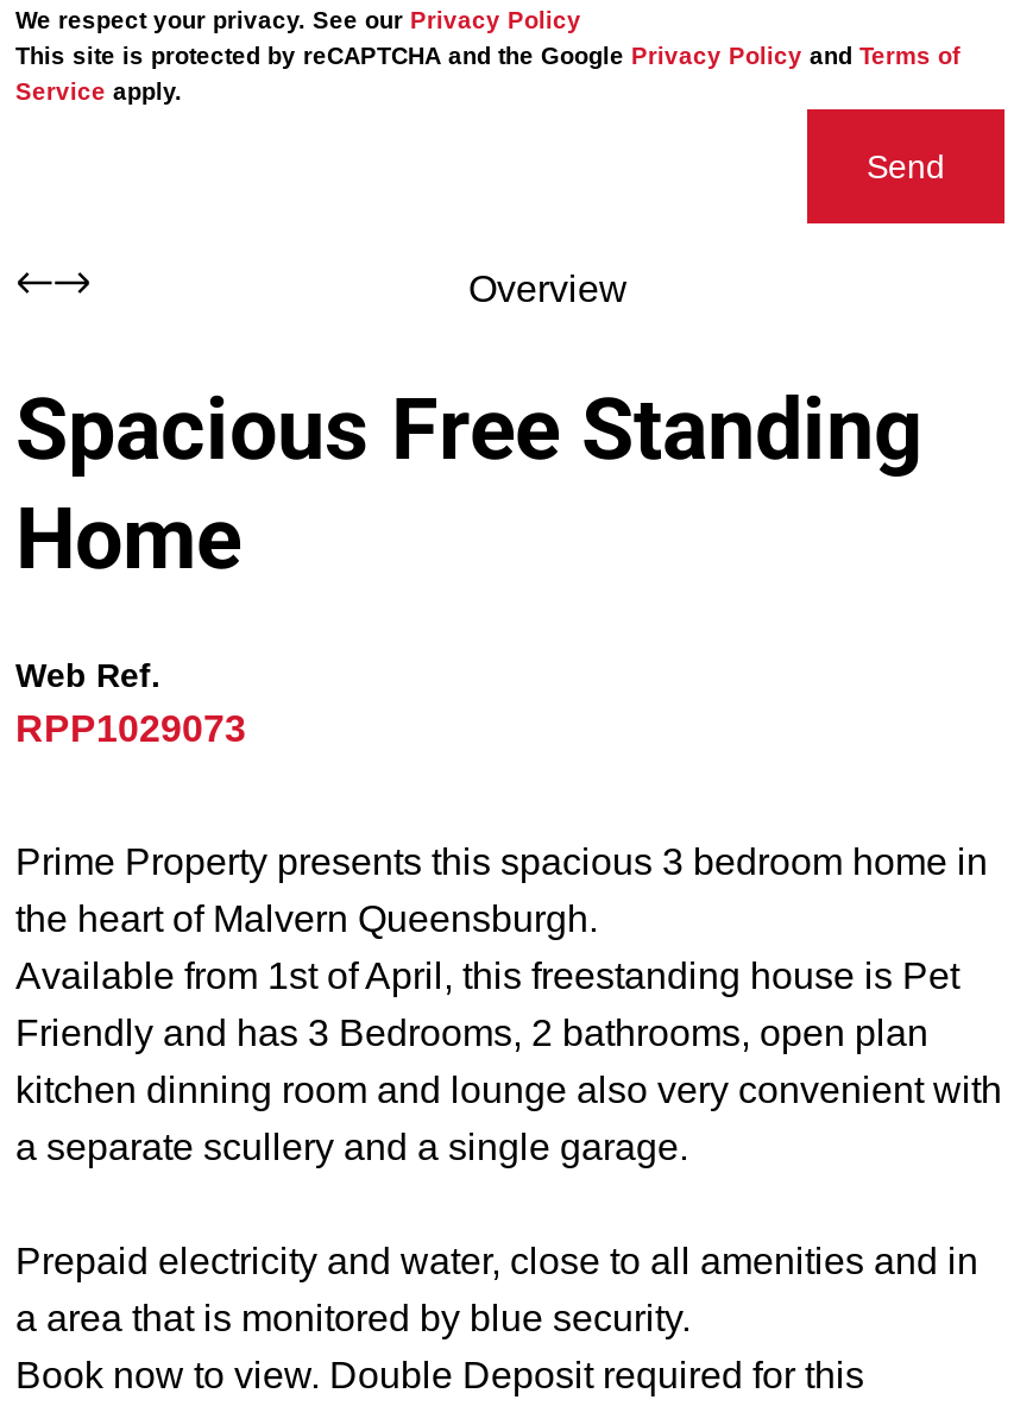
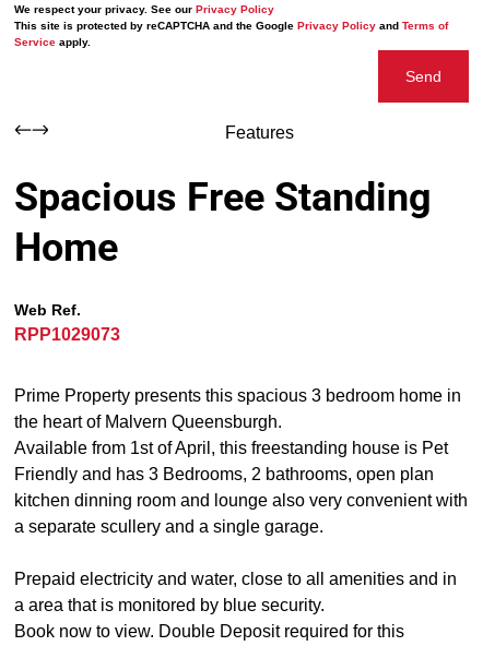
[468,269,628,309] Overview -> [225,123,293,142] Features

